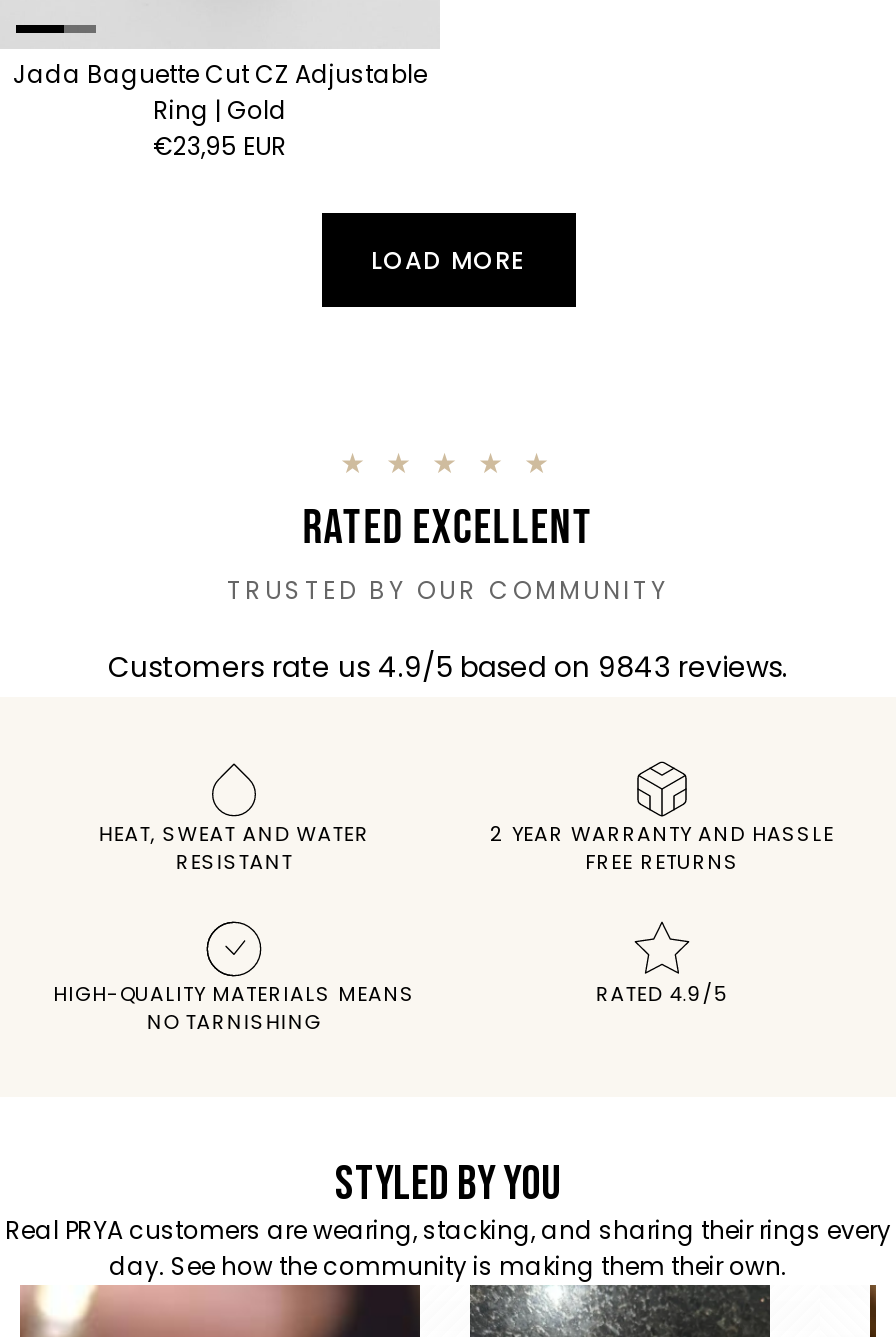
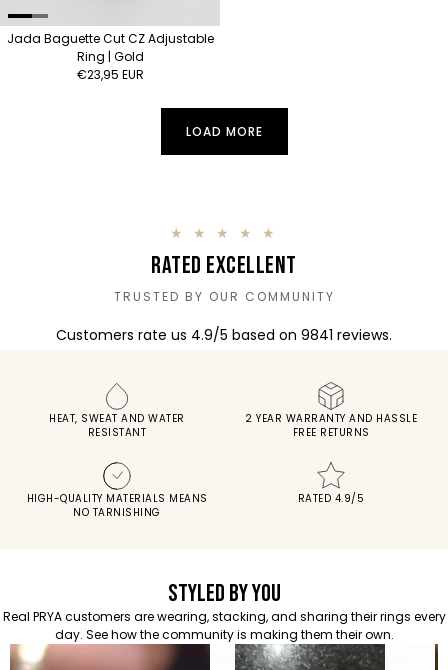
[108,647,788,687] Customers rate us 4.9/5 based on 9843 reviews. -> [56,325,392,345] Customers rate us 4.9/5 based on 9841 reviews.

